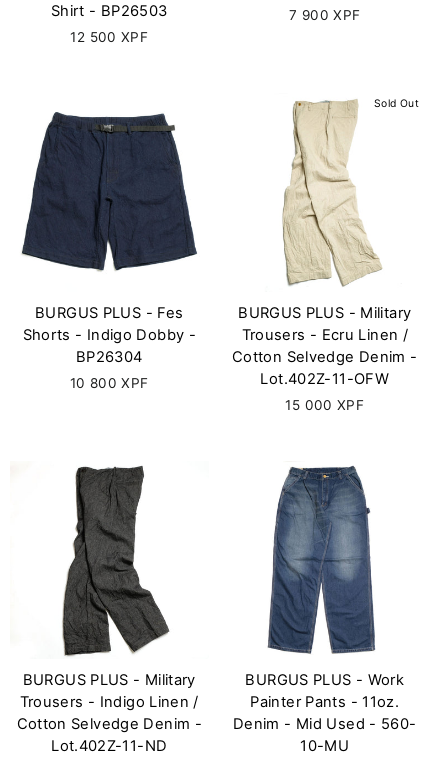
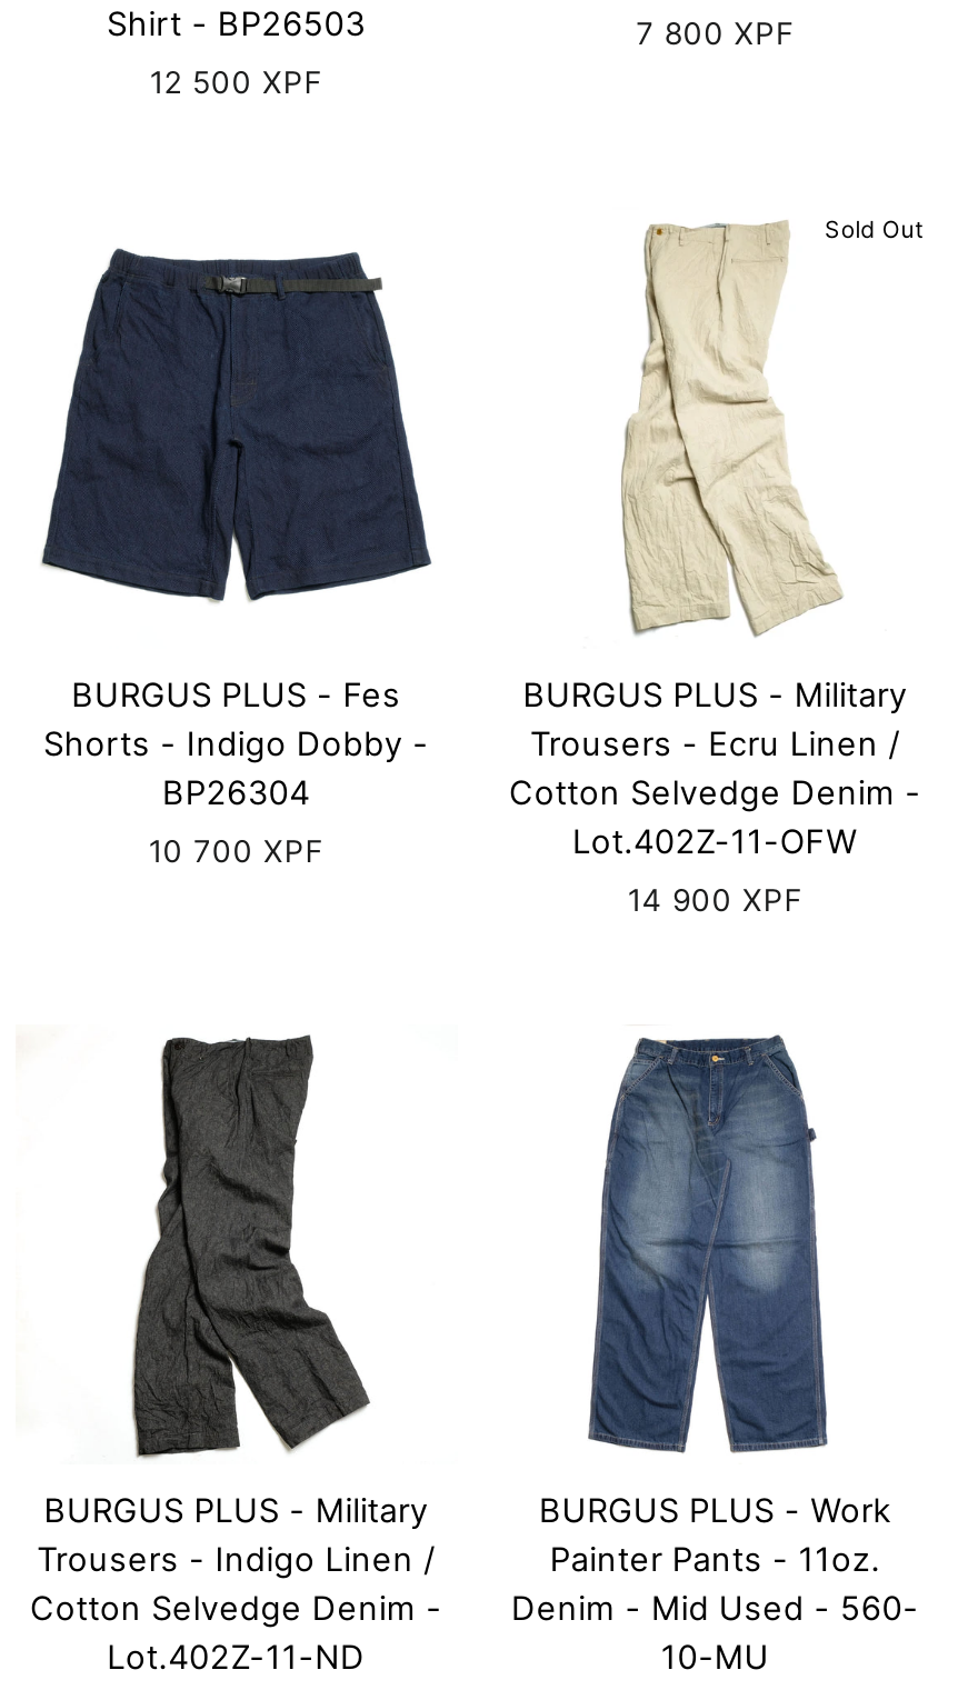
[289,7,360,23] 7 900 XPF -> [636,16,794,51] 7 800 XPF
[70,374,149,390] 10 800 XPF -> [149,832,324,868] 10 700 XPF
[285,396,364,412] 15 000 XPF -> [628,881,803,917] 14 900 XPF

